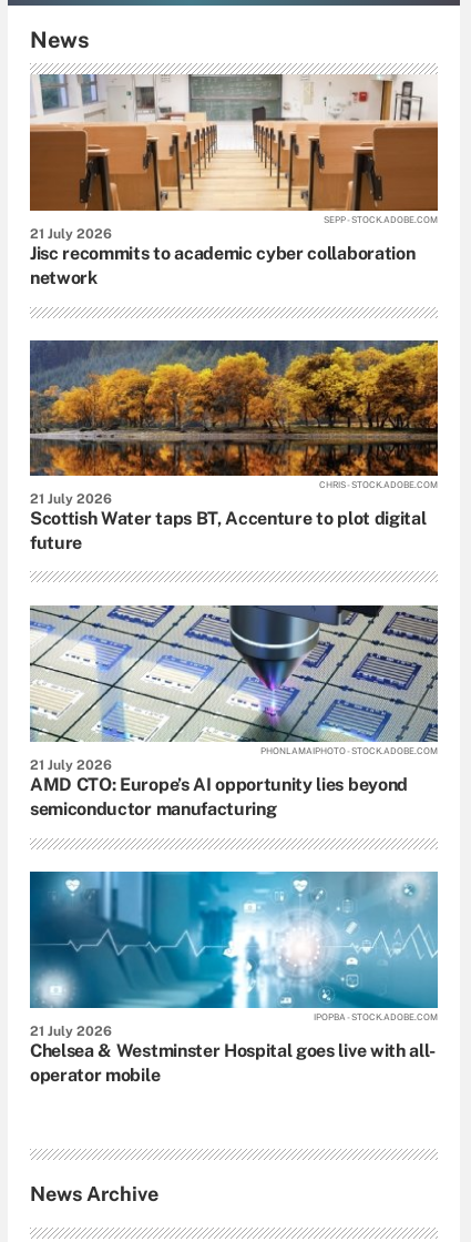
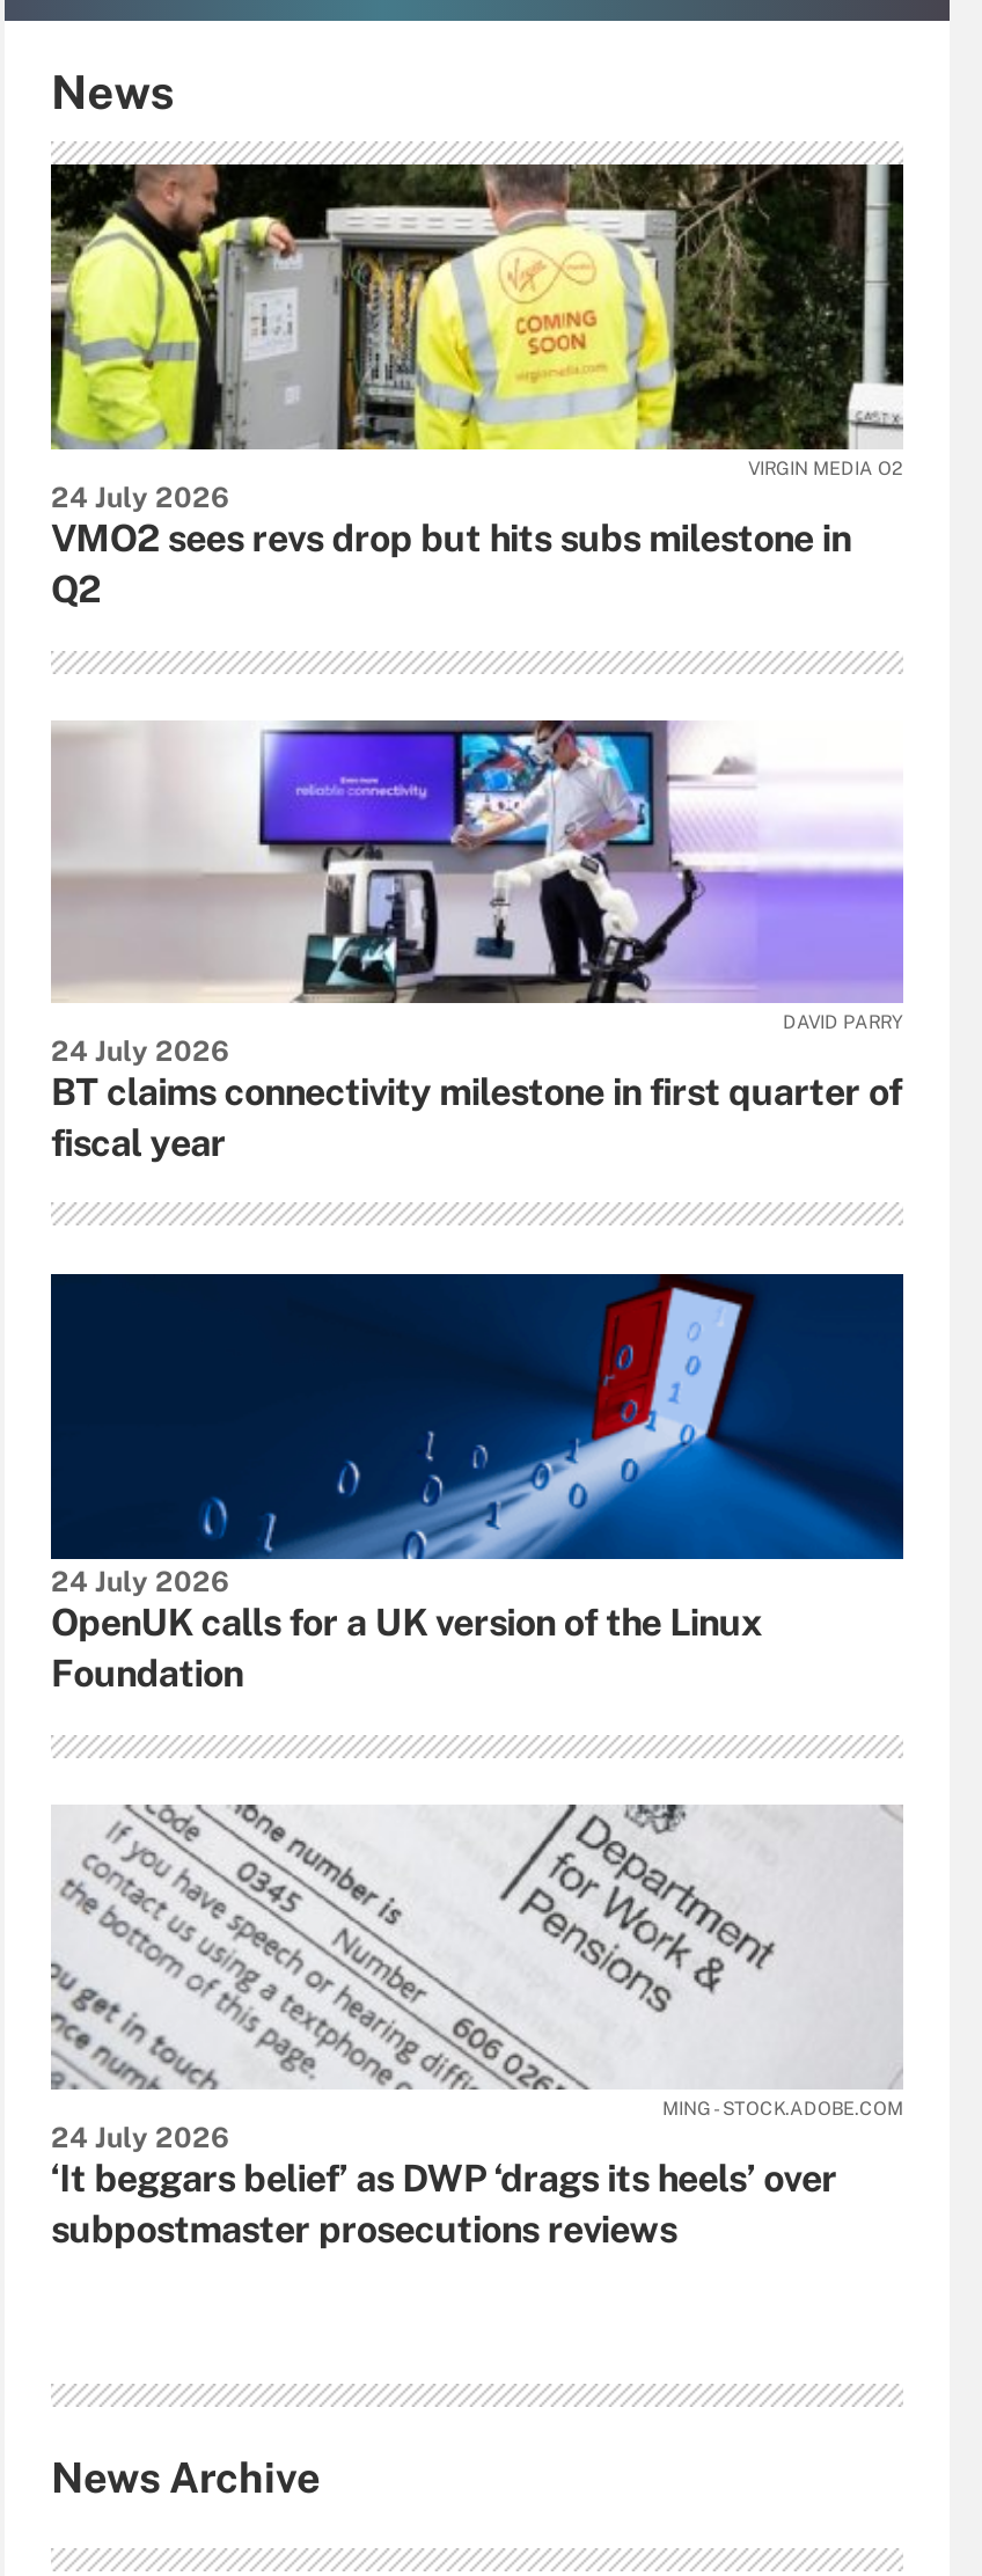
[30,74,439,288] [image] | SEPP - STOCK.ADOBE.COM | 21 July 2026 | Jisc recommits to academic cyber collaboration | network -> [49,162,906,611] [image] | VIRGIN MEDIA O2 | 24 July 2026 | VMO2 sees revs drop but hits subs milestone in | Q2
[30,339,439,554] [image] | CHRIS - STOCK.ADOBE.COM | 21 July 2026 | Scottish Water taps BT, Accenture to plot digital | future -> [51,720,903,1166] [image] | DAVID PARRY | 24 July 2026 | BT claims connectivity milestone in first quarter of | fiscal year
[29,604,439,819] [image] | PHONLAMAIPHOTO - STOCK.ADOBE.COM | 21 July 2026 | AMD CTO: Europe’s AI opportunity lies beyond | semiconductor manufacturing -> [49,1272,903,1696] [image] | 24 July 2026 | OpenUK calls for a UK version of the Linux | Foundation
[29,871,438,1085] [image] | IPOPBA - STOCK.ADOBE.COM | 21 July 2026 | Chelsea & Westminster Hospital goes live with all- | operator mobile -> [51,1802,903,2251] [image] | MING - STOCK.ADOBE.COM | 24 July 2026 | ‘It beggars belief’ as DWP ‘drags its heels’ over | subpostmaster prosecutions reviews

